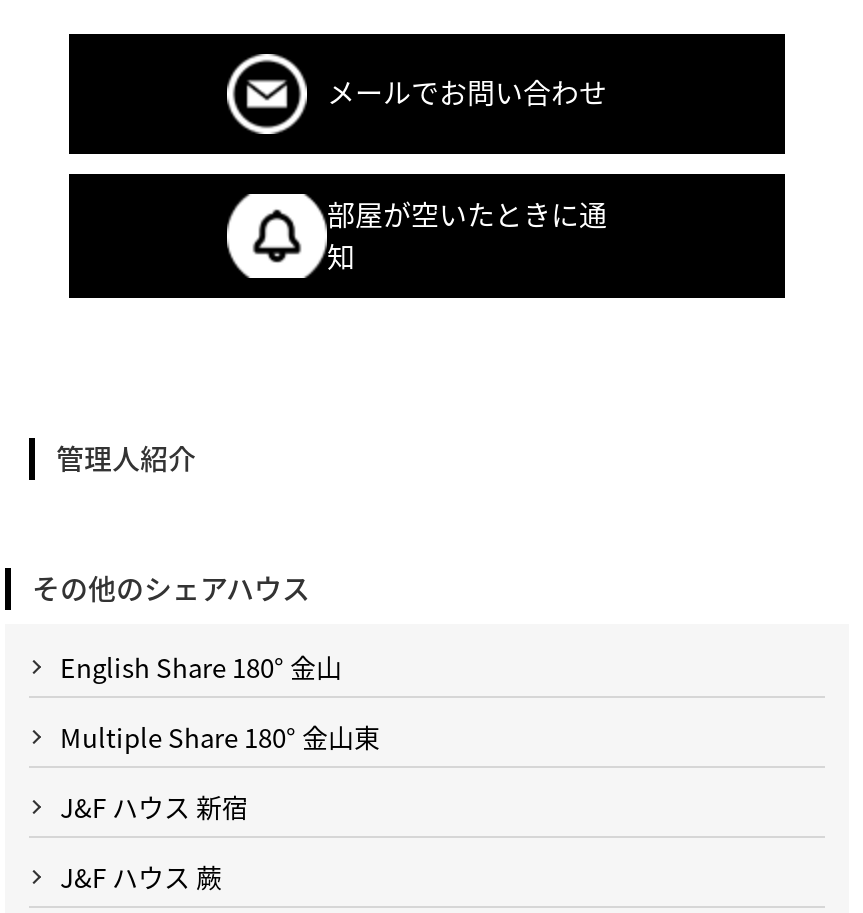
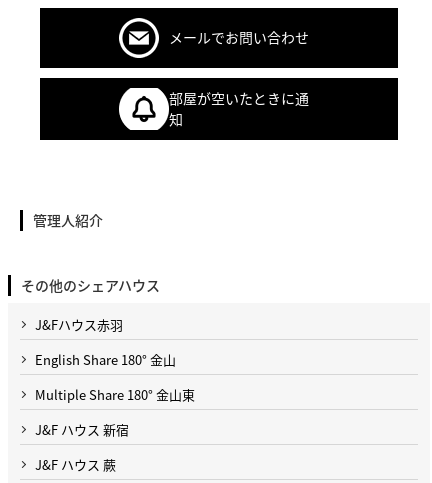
none -> [35,315,123,334] J&Fハウス赤羽

